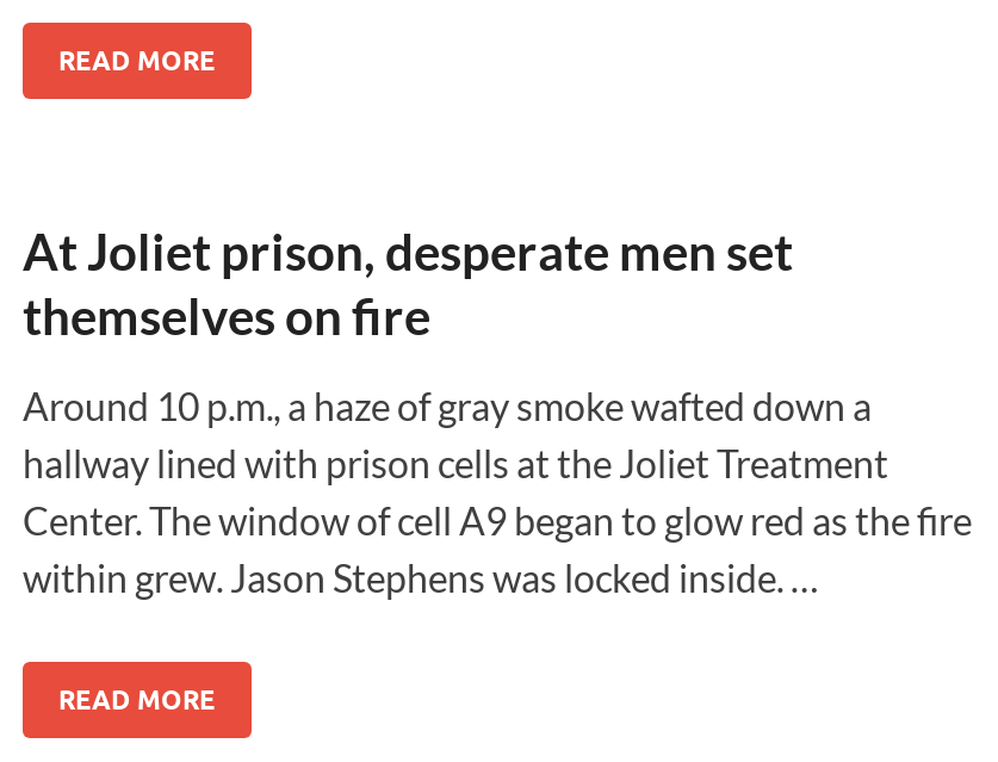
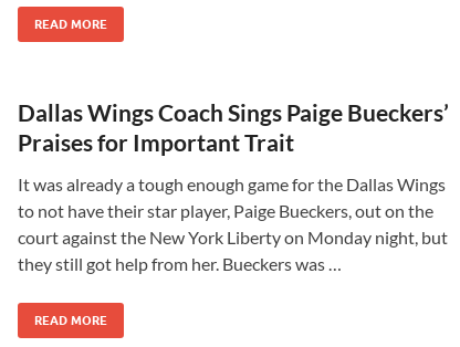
[23,221,793,345] At Joliet prison, desperate men set | themselves on fire -> [18,98,449,156] Dallas Wings Coach Sings Paige Bueckers’ | Praises for Important Trait
[23,383,972,600] Around 10 p.m., a haze of gray smoke wafted down a | hallway lined with prison cells at the Joliet Treatment | Center. The window of cell A9 began to glow red as the fire | within grew. Jason Stephens was locked inside. … -> [18,173,448,274] It was already a tough enough game for the Dallas Wings | to not have their star player, Paige Bueckers, out on the | court against the New York Liberty on Monday night, but | they still got help from her. Bueckers was …

